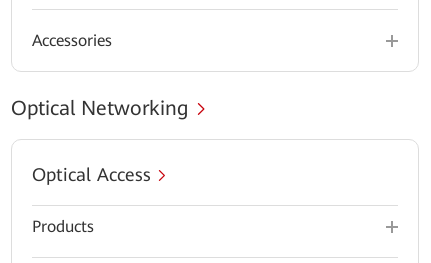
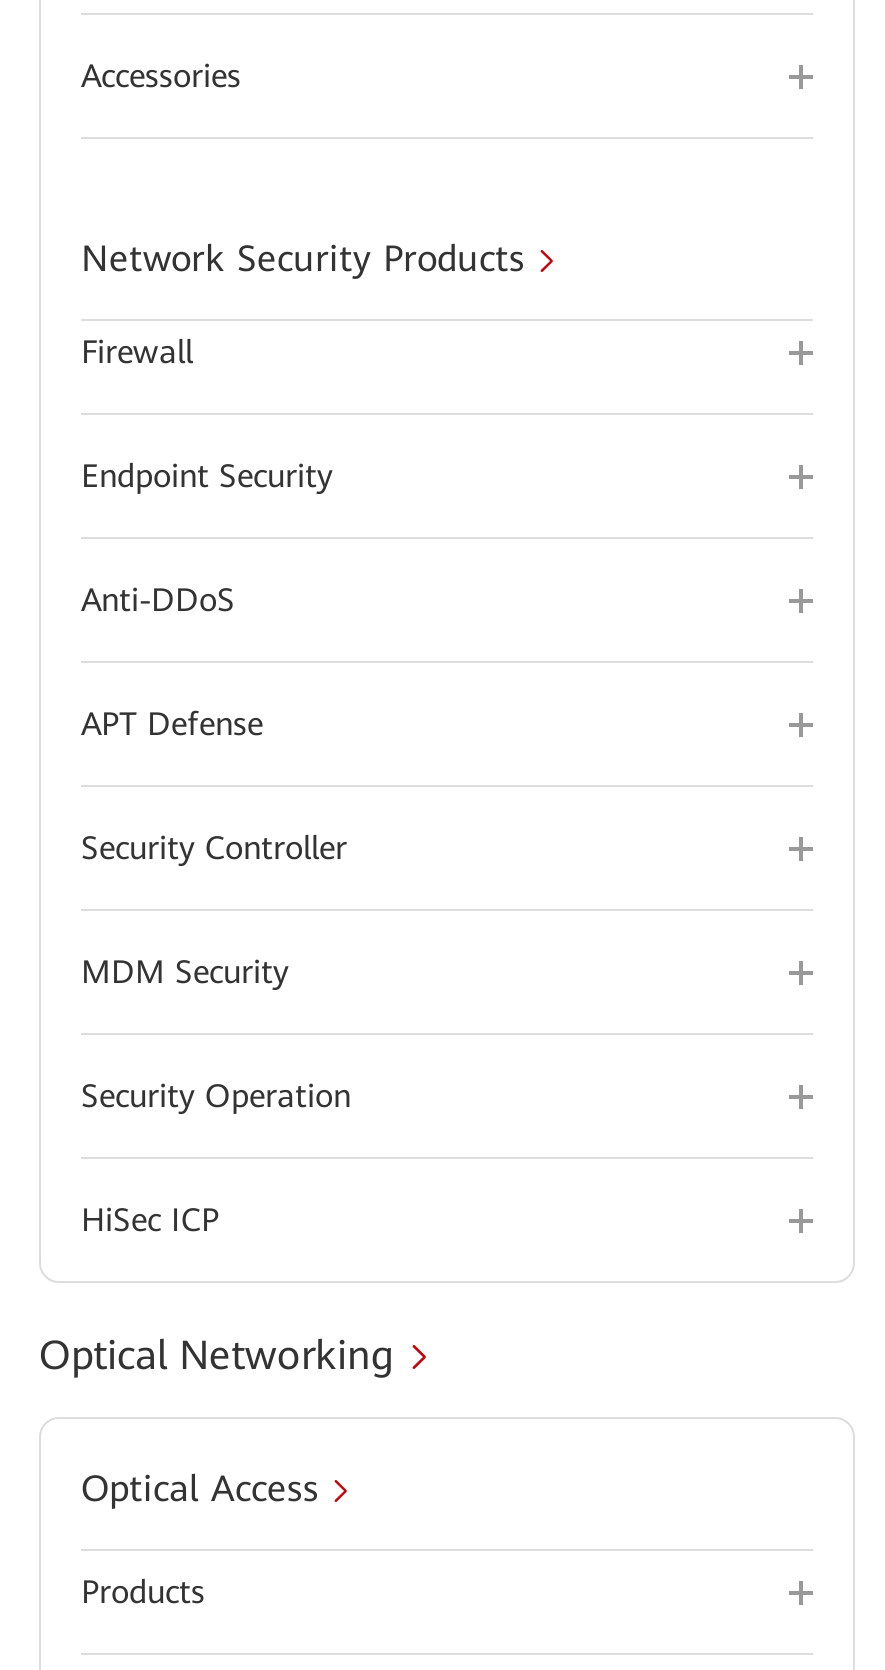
none -> [81,237,525,1239] Network Security Products | Firewall | Endpoint Security | Anti-DDoS | APT Defense | Security Controller | MDM Security | Security Operation | HiSec ICP

